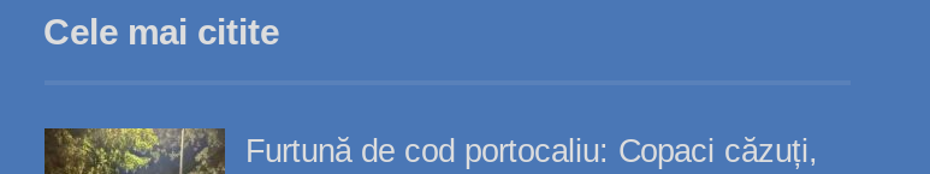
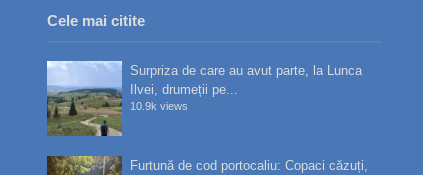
none -> [46,60,362,137] [image] | Surpriza de care au avut parte, la Lunca | Ilvei, drumeții pe... | 10.9k views

